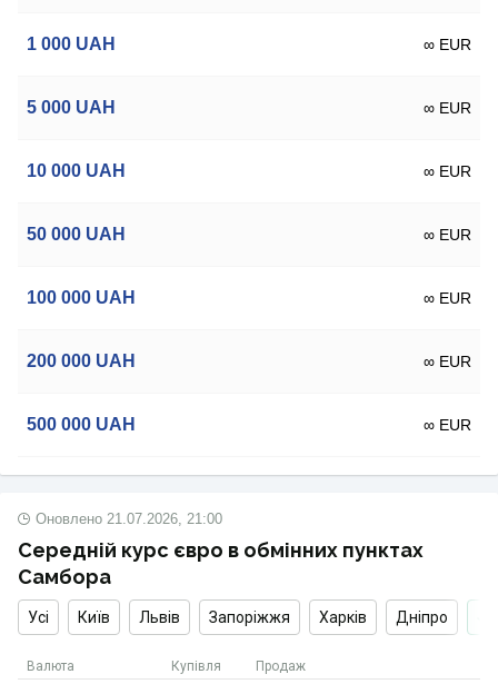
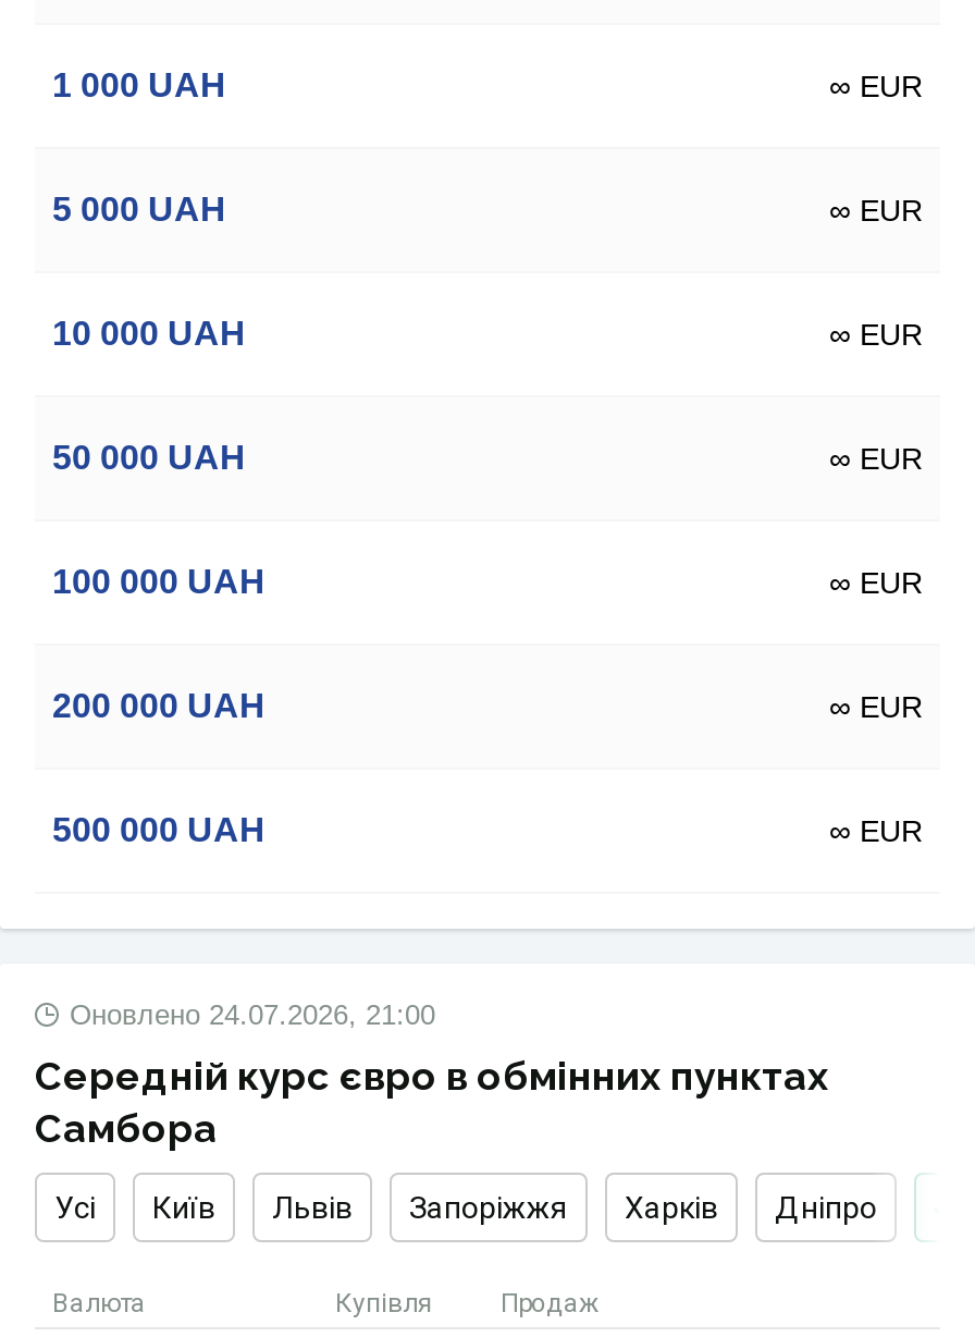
[36,510,222,527] Оновлено 21.07.2026, 21:00 -> [70,998,435,1031] Оновлено 24.07.2026, 21:00

